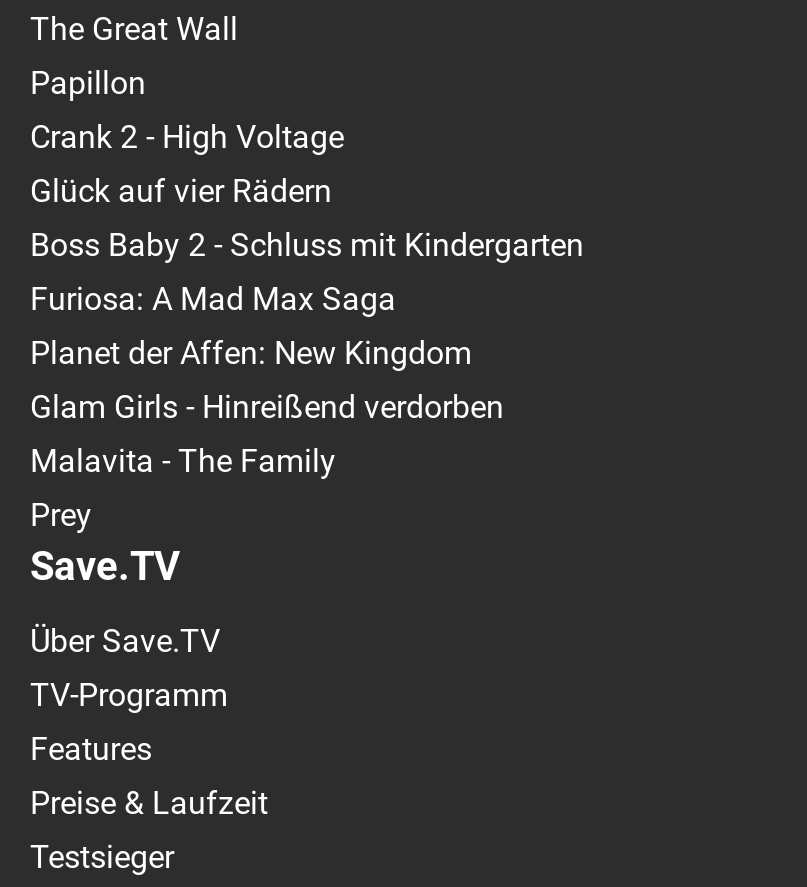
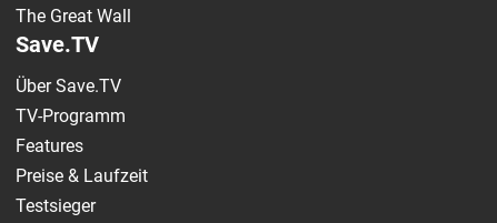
[30,63,584,533] Papillon | Crank 2 - High Voltage | Glück auf vier Rädern | Boss Baby 2 - Schluss mit Kindergarten | Furiosa: A Mad Max Saga | Planet der Affen: New Kingdom | Glam Girls - Hinreißend verdorben | Malavita - The Family | Prey -> none

